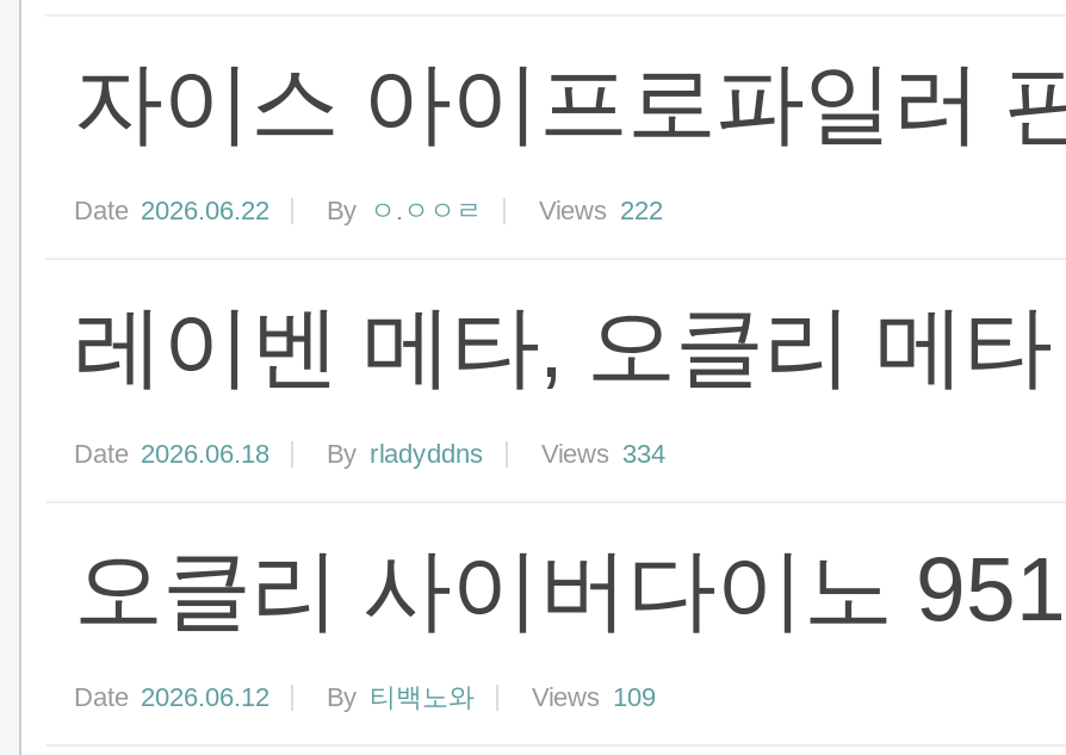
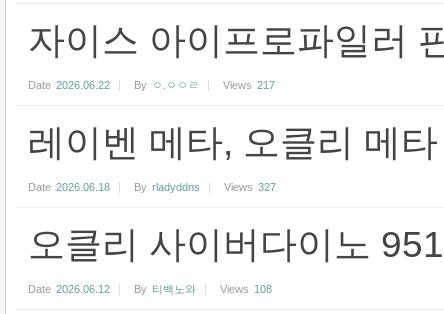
[539,196,663,224] Views 222 -> [223,79,275,91] Views 217
[74,439,665,468] Date 2026.06.18 By rladyddns Views 334 -> [28,181,276,193] Date 2026.06.18 By rladyddns Views 327
[74,682,656,711] Date 2026.06.12 By 티백노와 Views 109 -> [28,283,272,295] Date 2026.06.12 By 티백노와 Views 108

